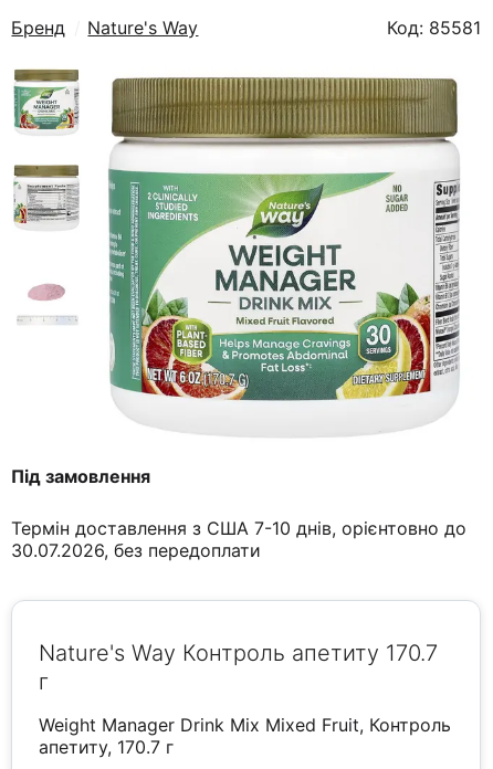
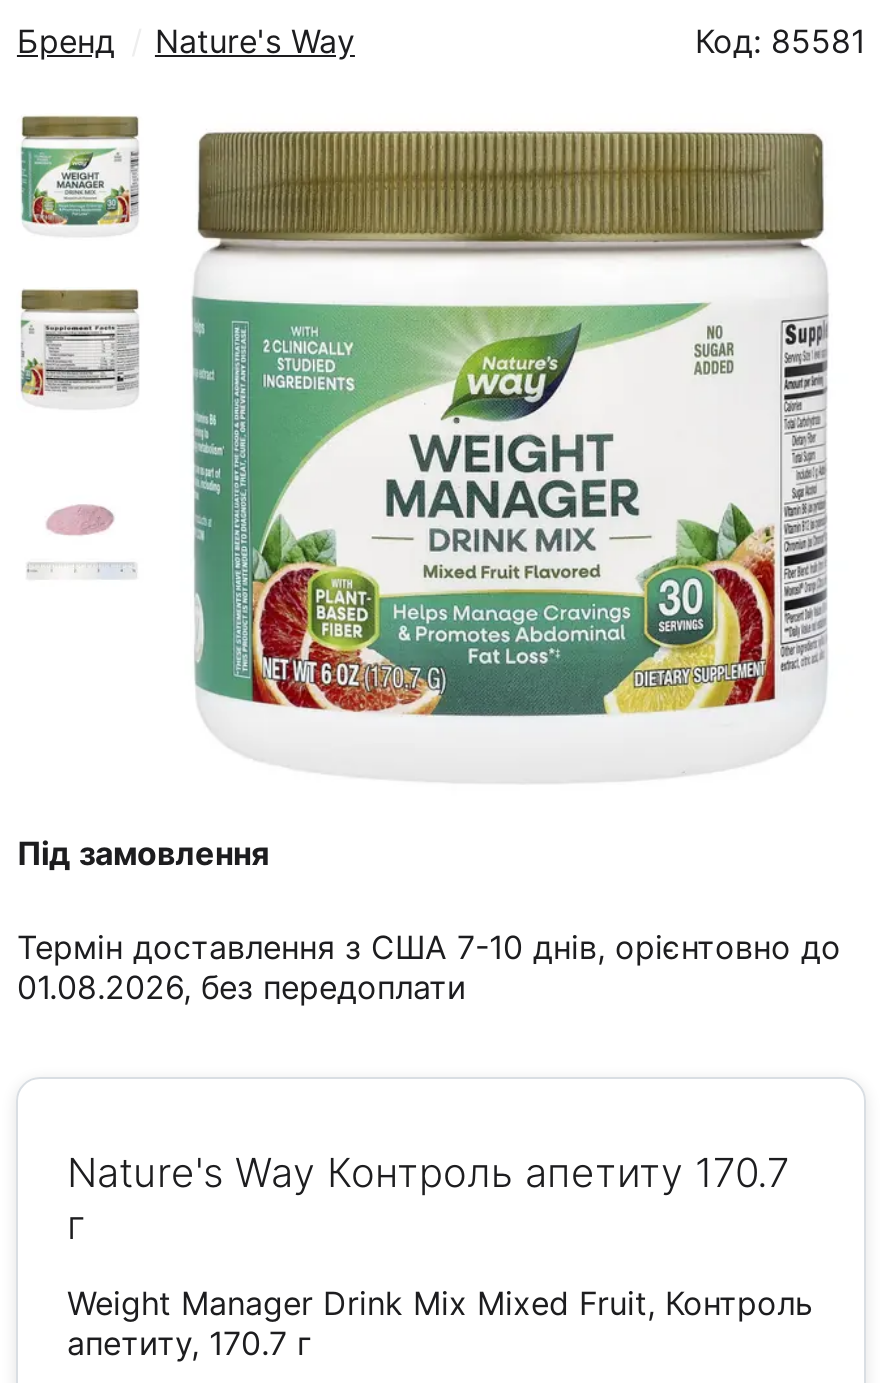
[12,540,261,562] 30.07.2026, без передоплати -> [17,968,467,1008] 01.08.2026, без передоплати

